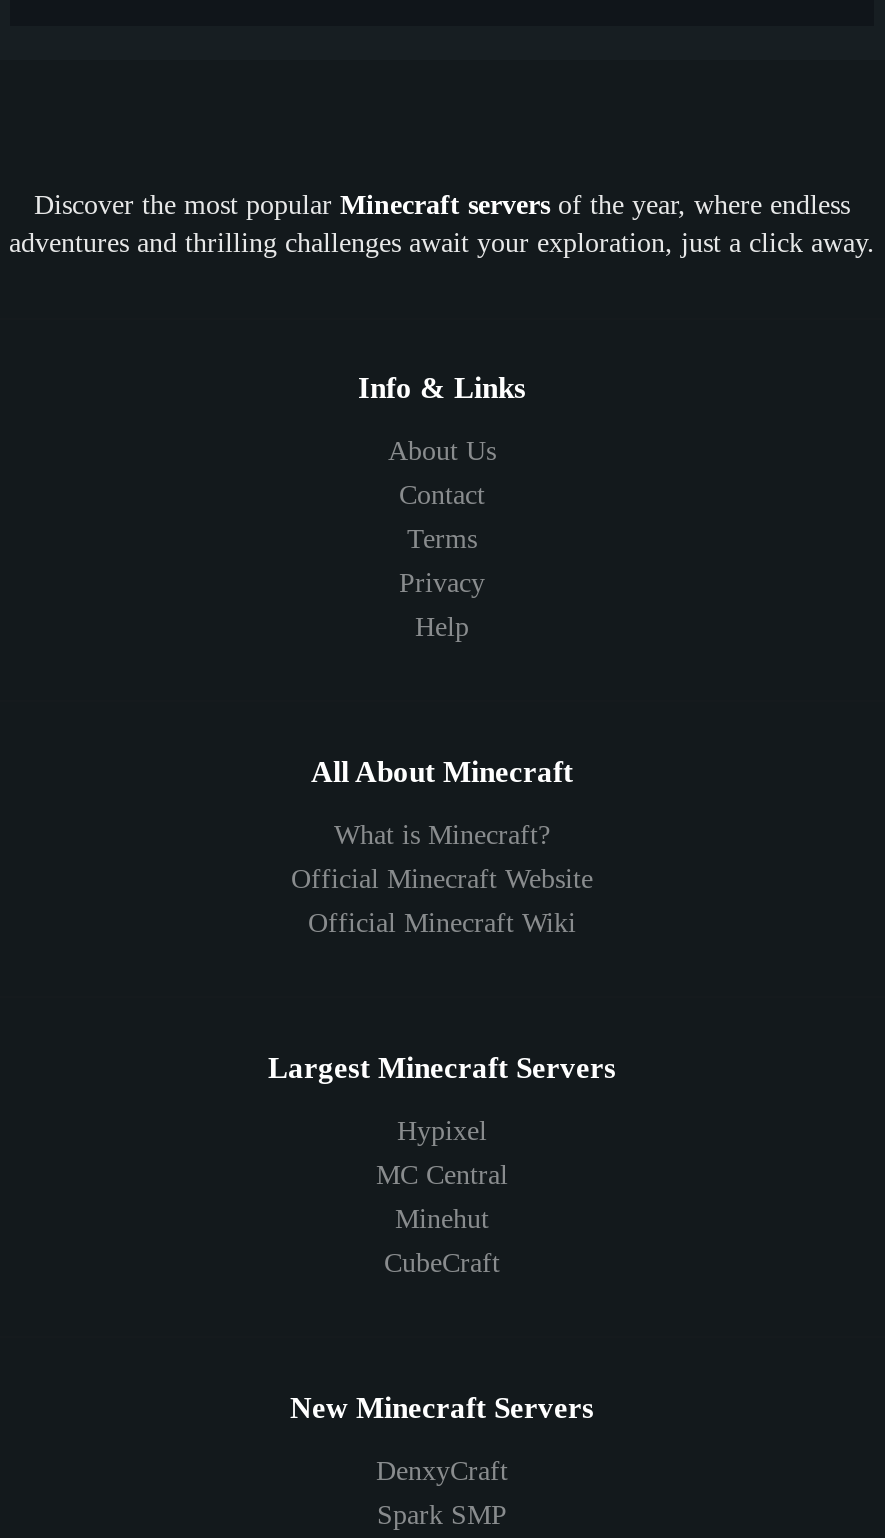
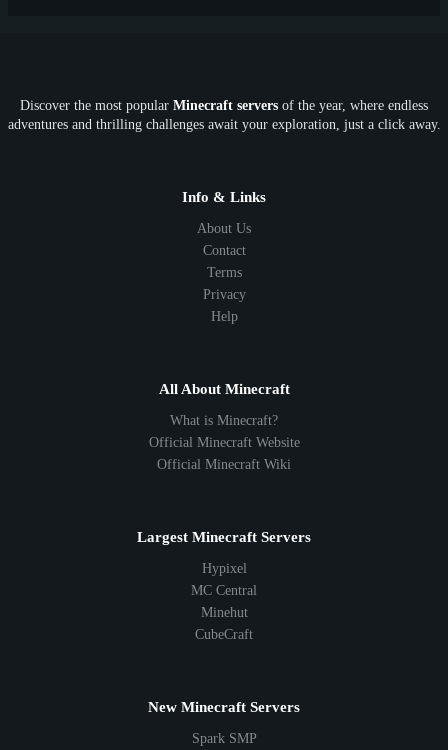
[376,1456,508,1486] DenxyCraft -> none

